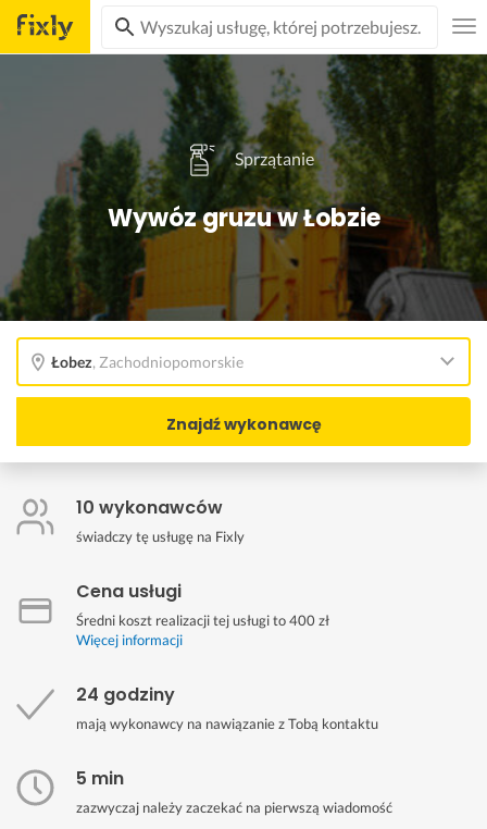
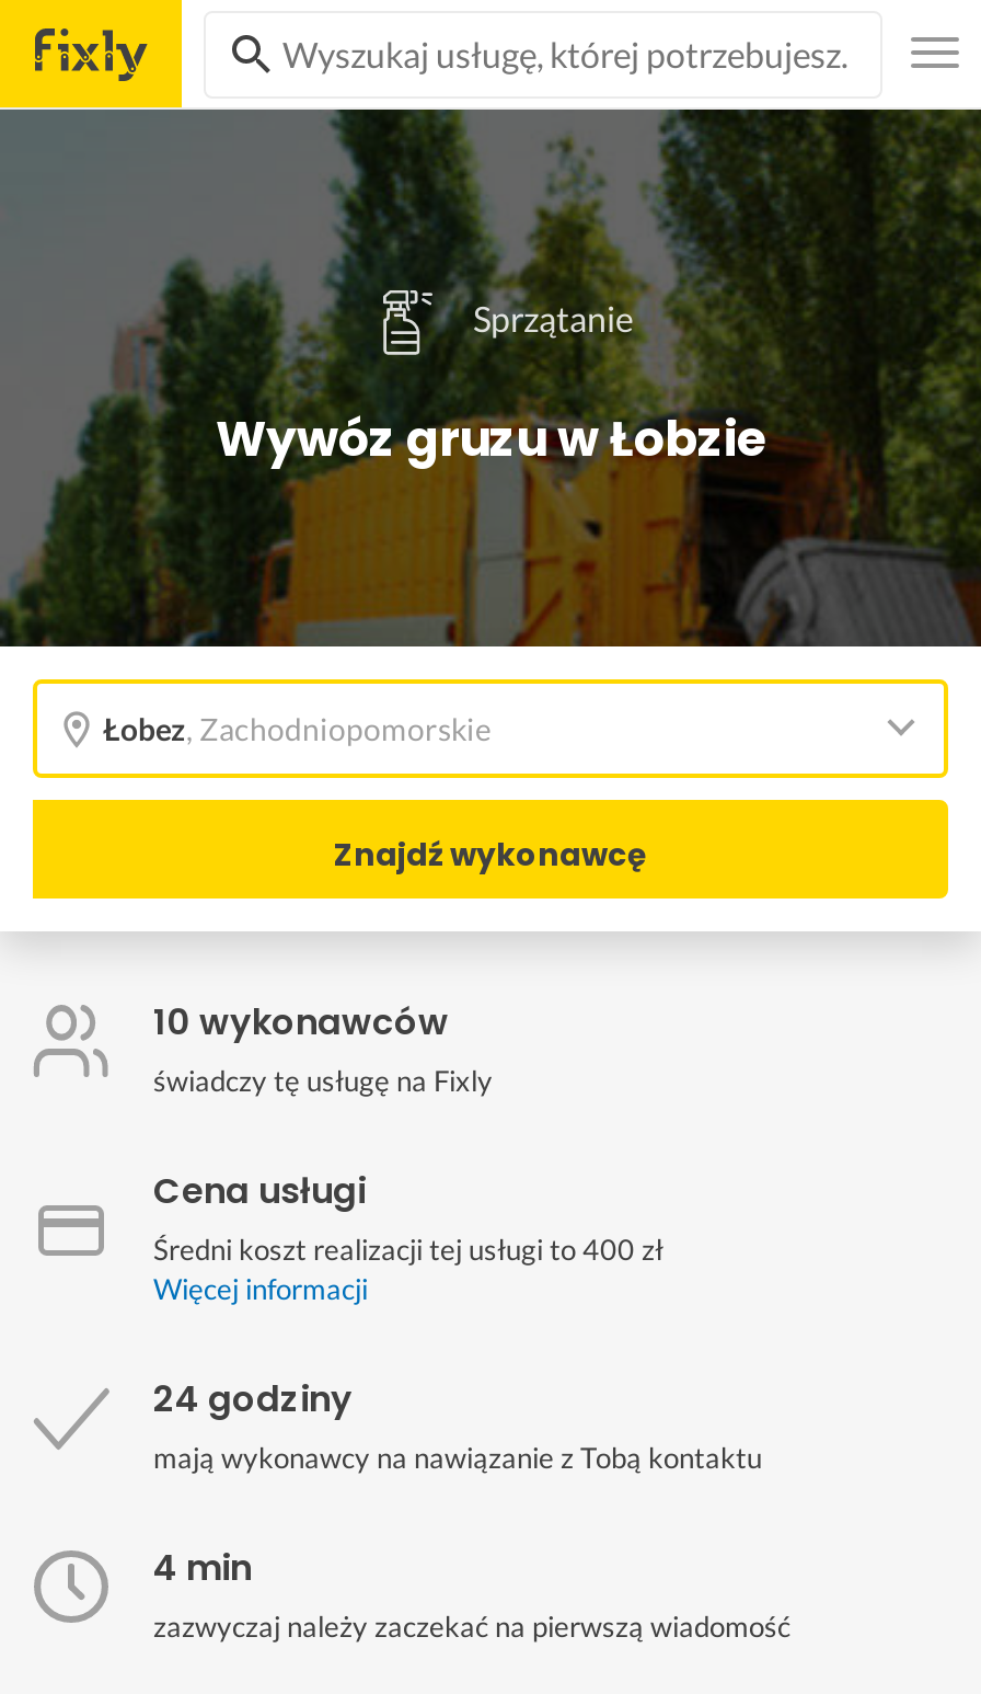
[76,766,124,791] 5 min -> [153,1543,252,1593] 4 min

